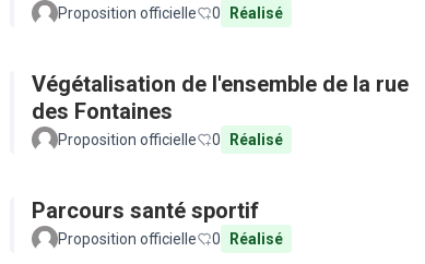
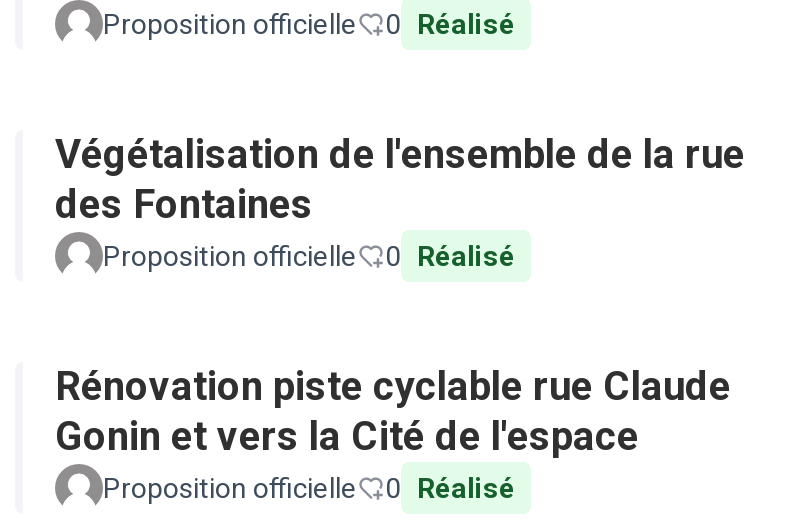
[32,197,259,224] Parcours santé sportif -> [55,362,731,460] Rénovation piste cyclable rue Claude | Gonin et vers la Cité de l'espace

